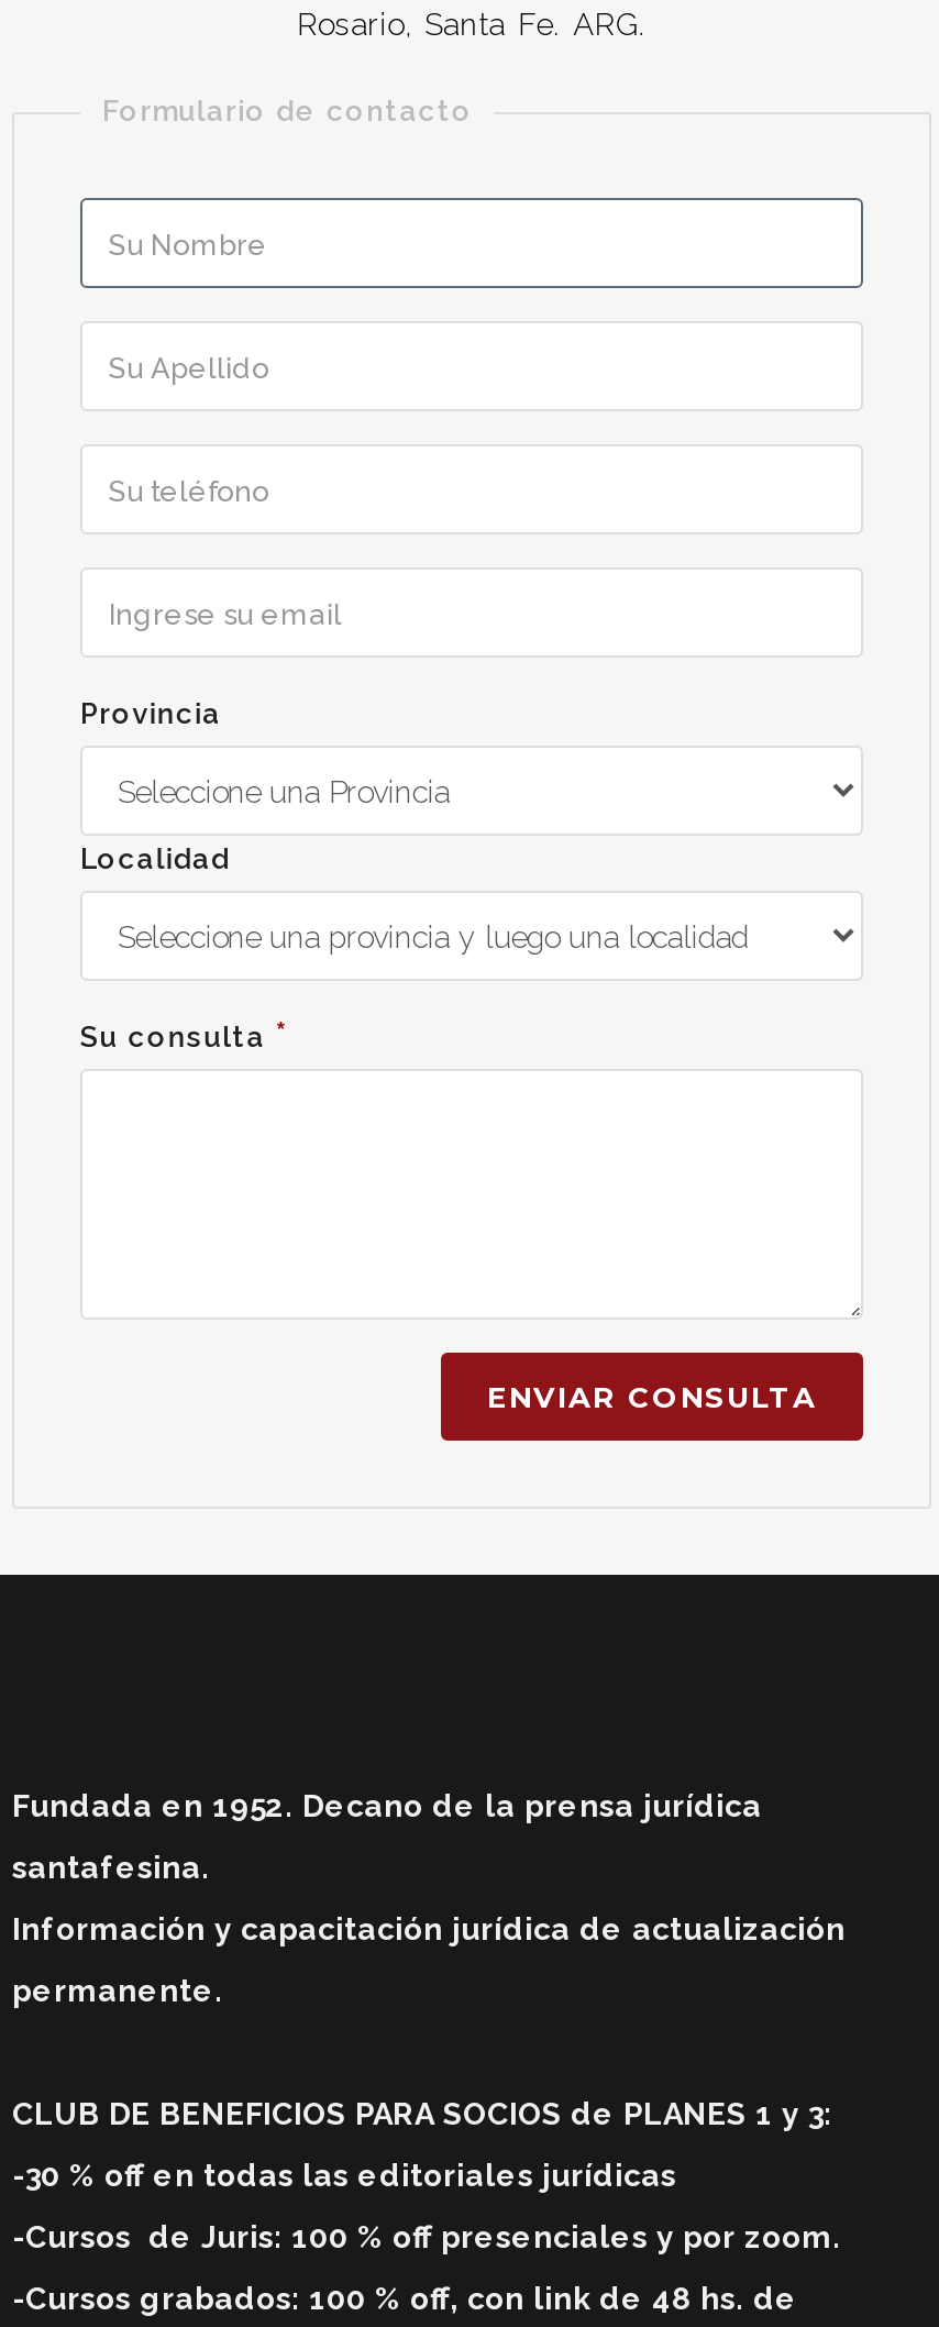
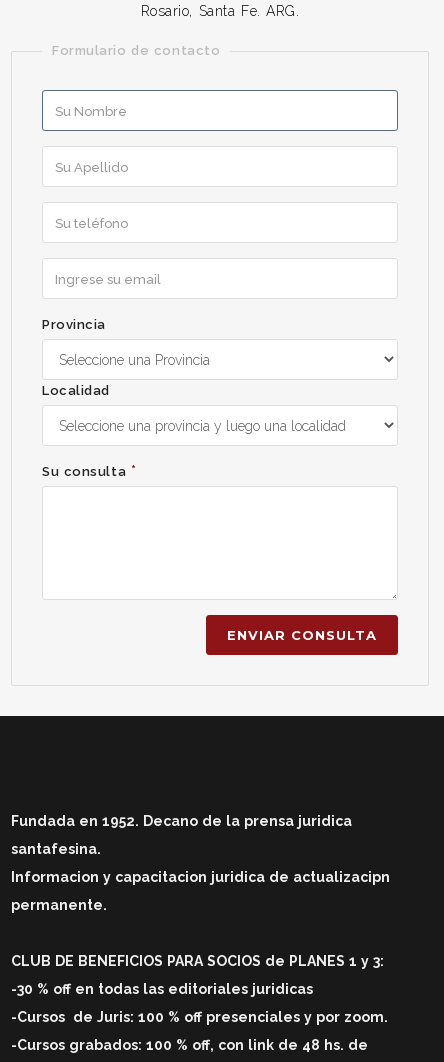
[12,1789,762,1824] Fundada en 1952. Decano de la prensa jurídica -> [11,813,352,829] Fundada en 1952. Decano de la prensa juridica
[12,1912,846,1947] Información y capacitación jurídica de actualización -> [11,869,390,885] Informacion y capacitacion juridica de actualizacipn
[12,2159,676,2194] -30 % off en todas las editoriales jurídicas -> [11,981,313,997] -30 % off en todas las editoriales juridicas

